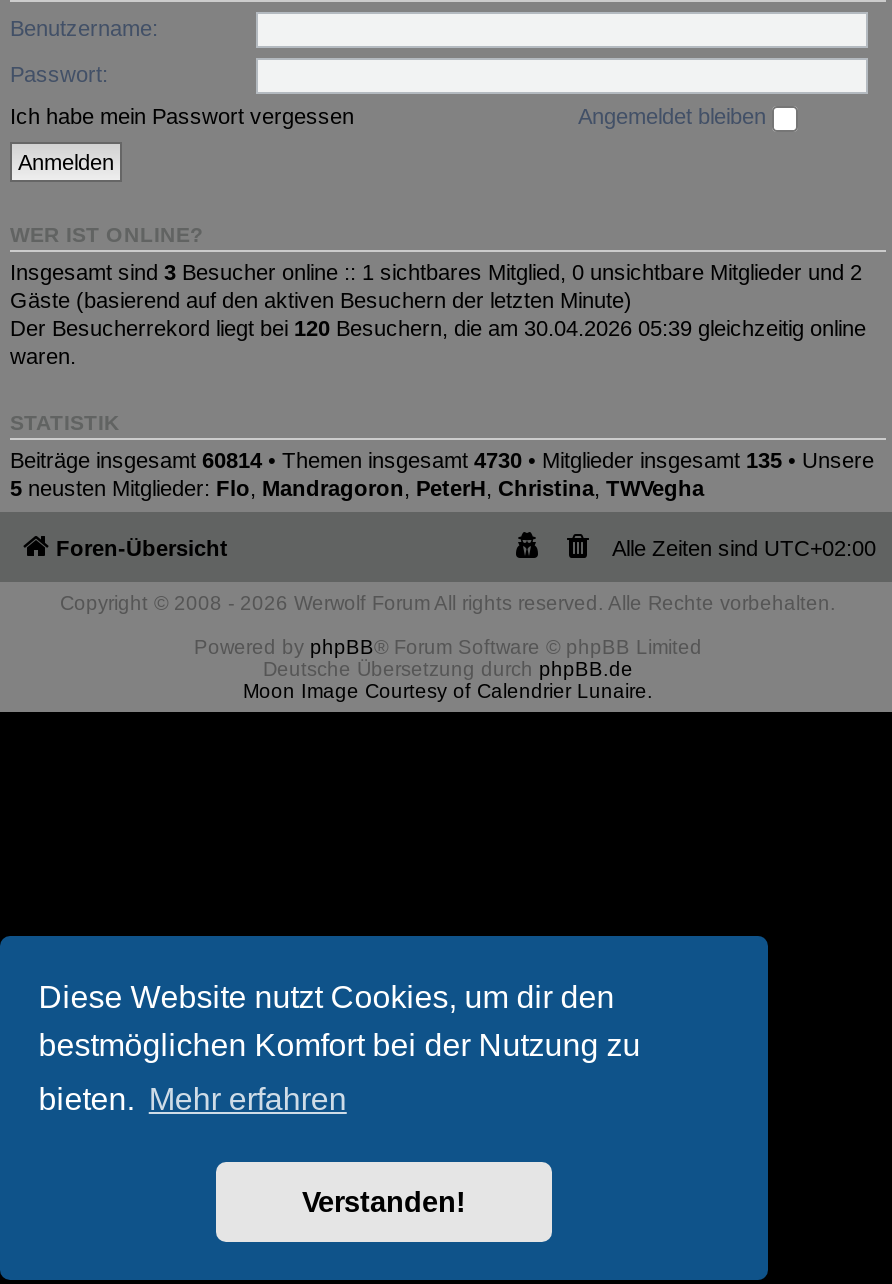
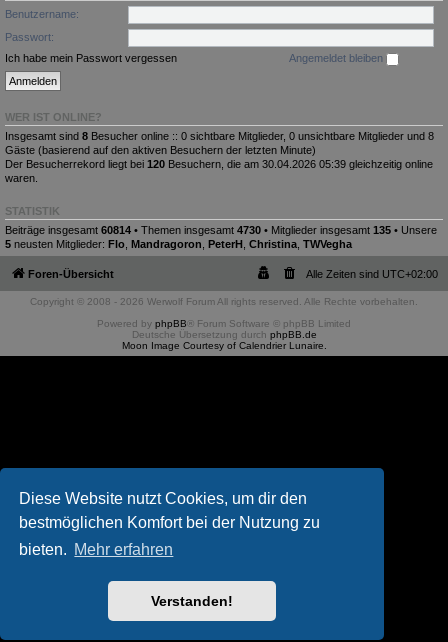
[10,259,862,283] Insgesamt sind 3 Besucher online :: 1 sichtbares Mitglied, 0 unsichtbare Mitglieder und 2 -> [5,130,434,142] Insgesamt sind 8 Besucher online :: 0 sichtbare Mitglieder, 0 unsichtbare Mitglieder und 8

